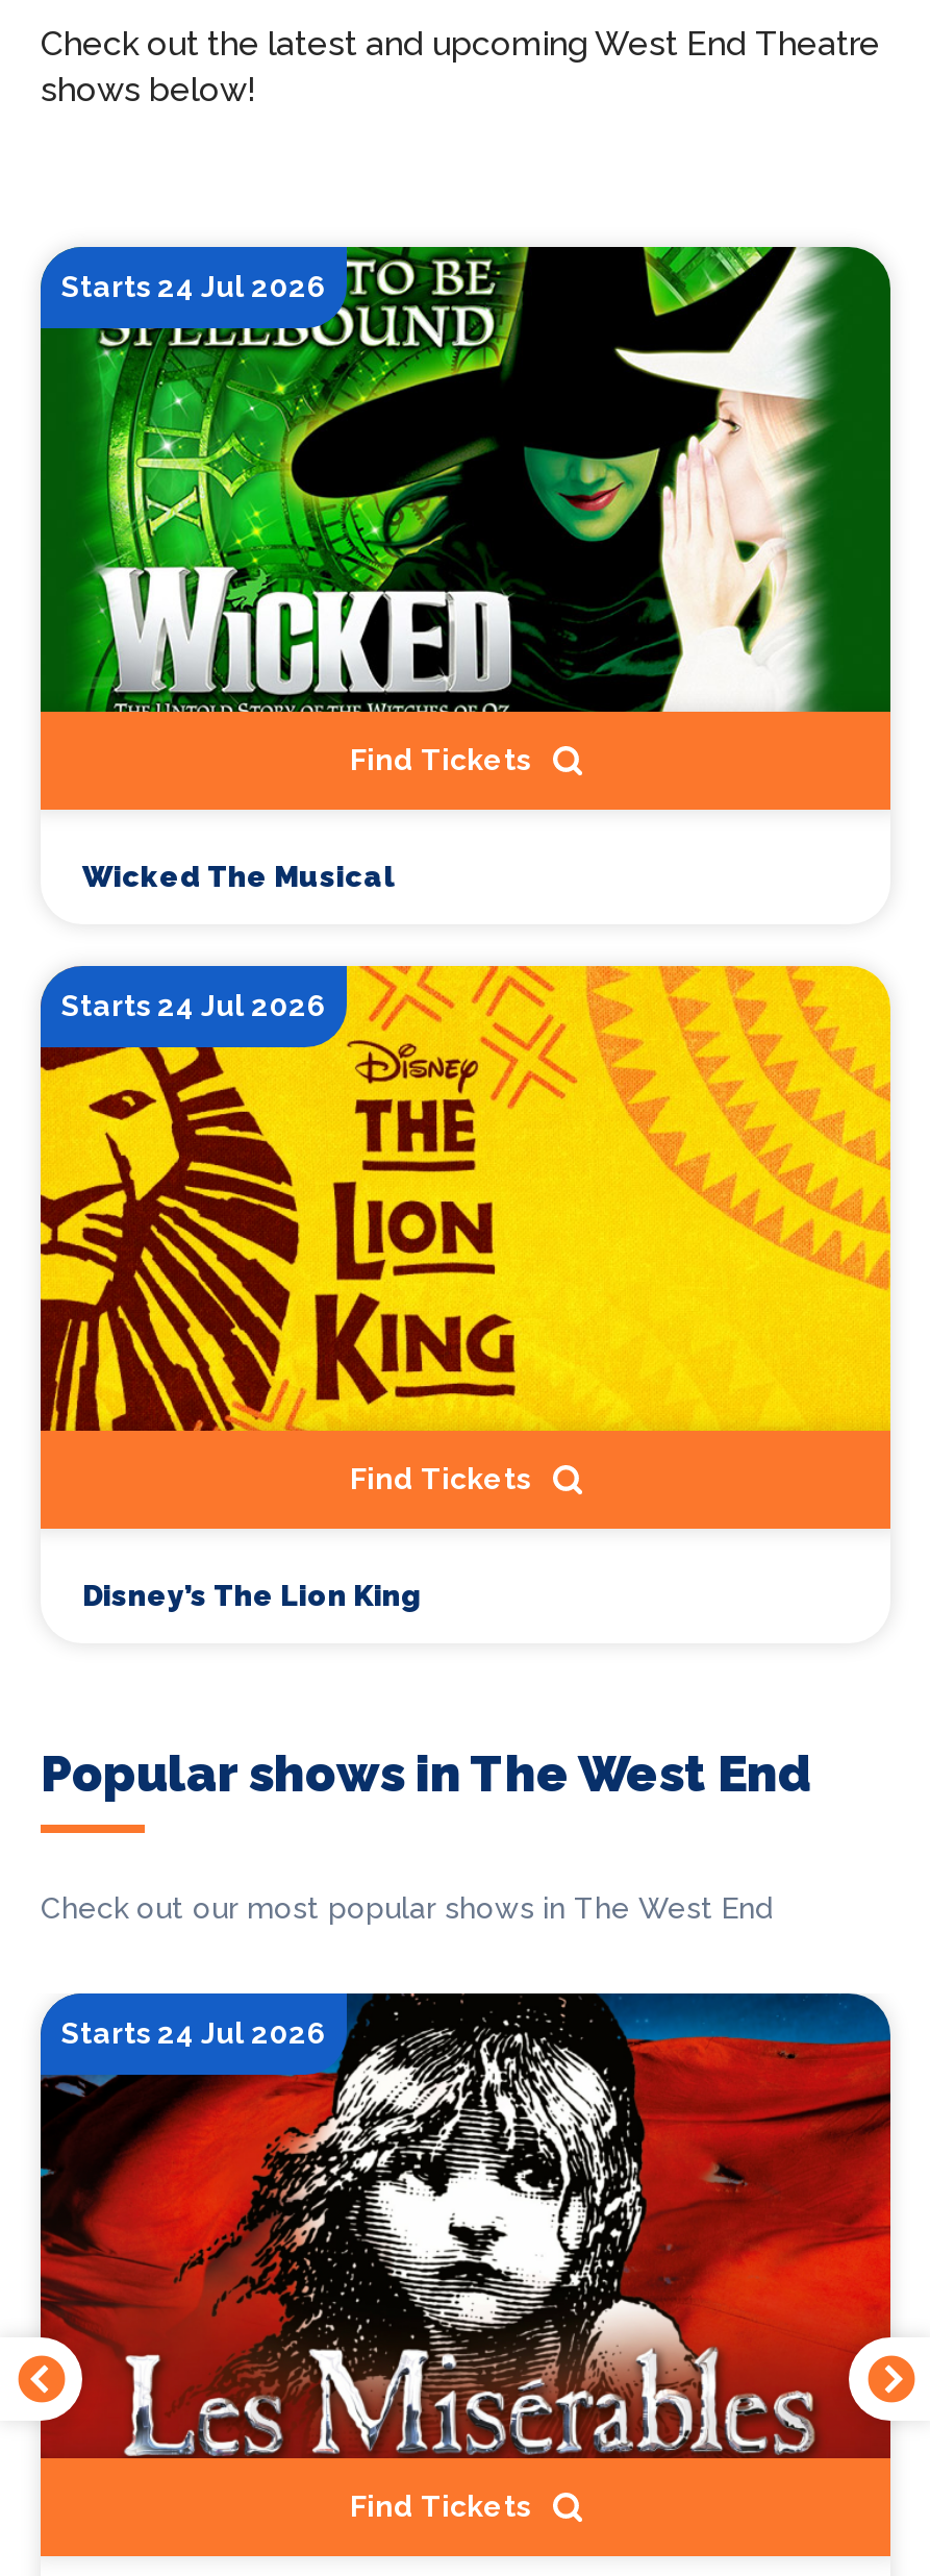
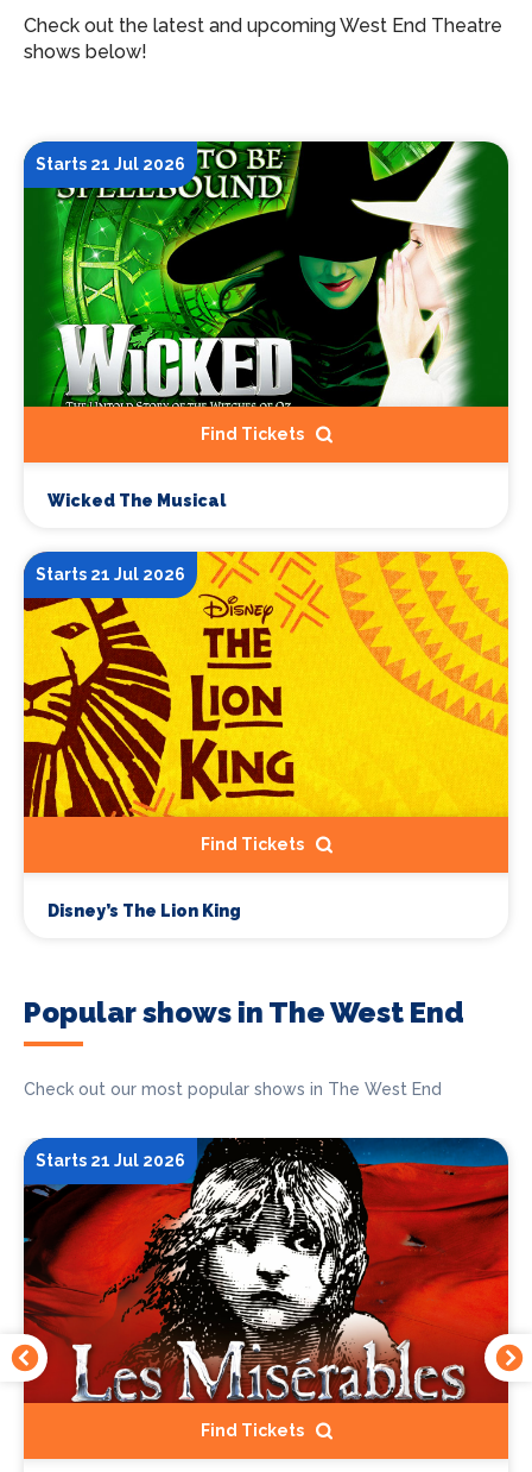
[61,270,326,303] Starts 24 Jul 2026 -> [36,155,185,174] Starts 21 Jul 2026
[61,989,326,1022] Starts 24 Jul 2026 -> [36,565,185,584] Starts 21 Jul 2026
[61,2017,326,2050] Starts 24 Jul 2026 -> [36,1151,185,1170] Starts 21 Jul 2026

